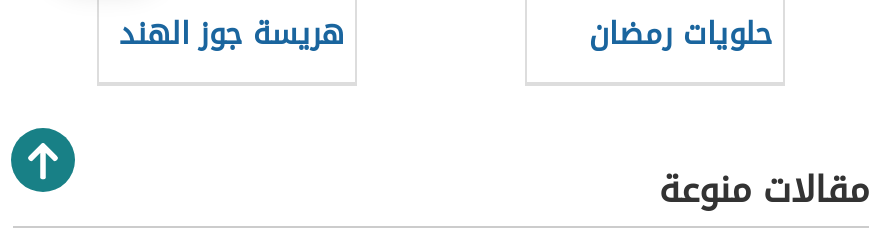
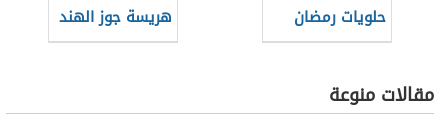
[9,126,77,194] [image] -> none

